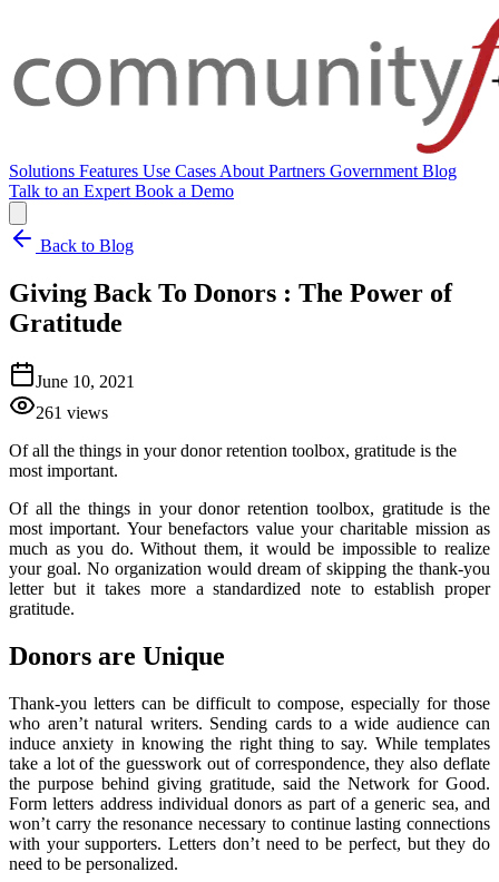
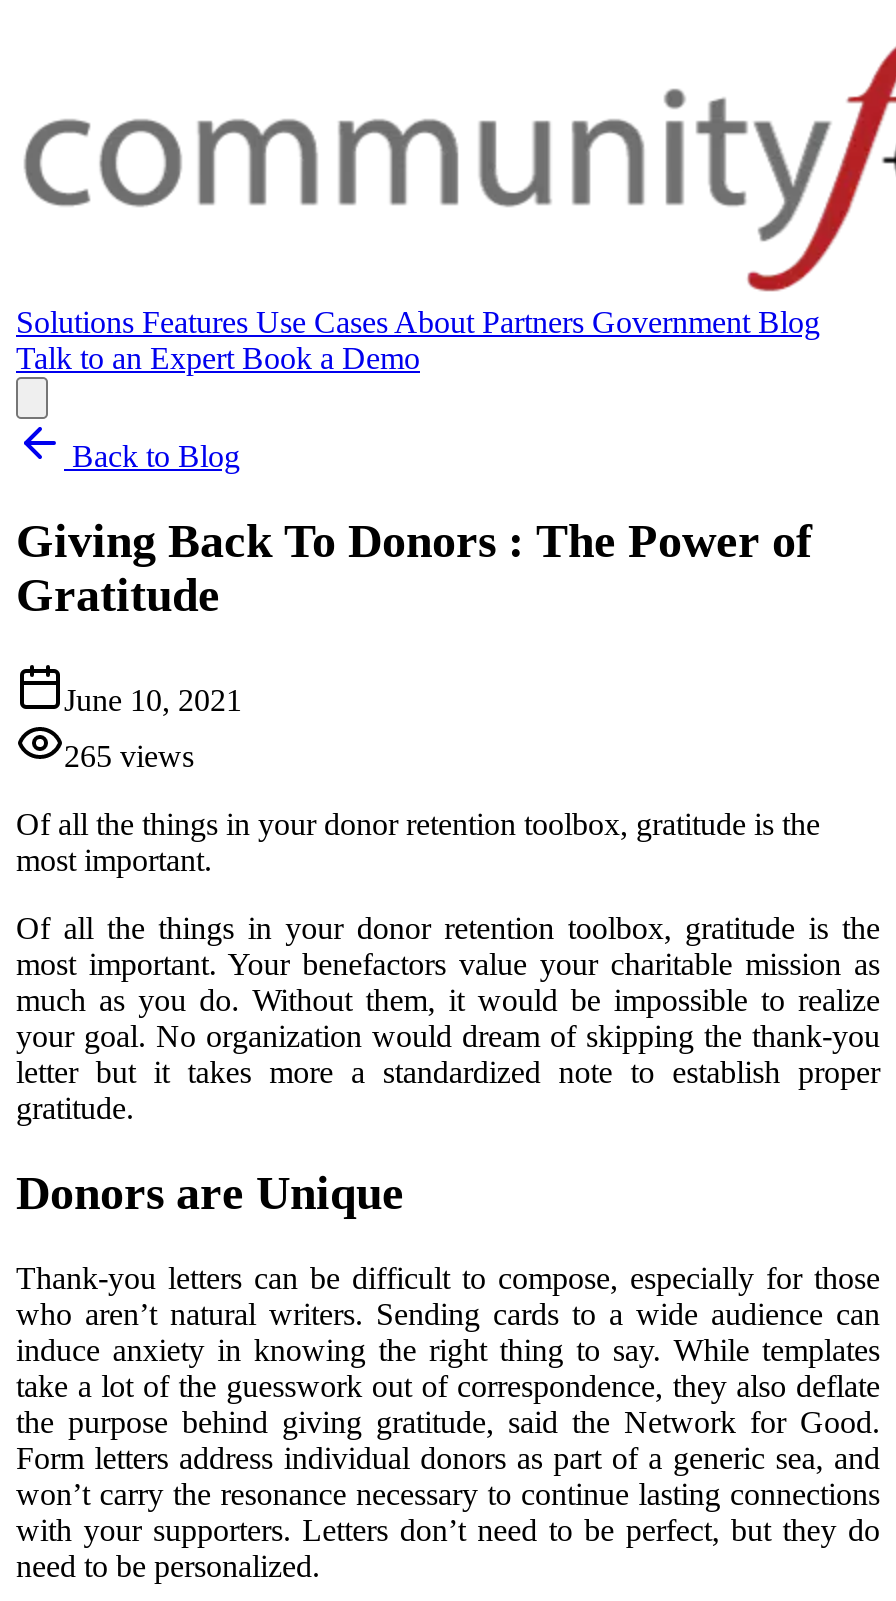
[36,403,108,422] 261 views -> [64,739,194,773] 265 views

